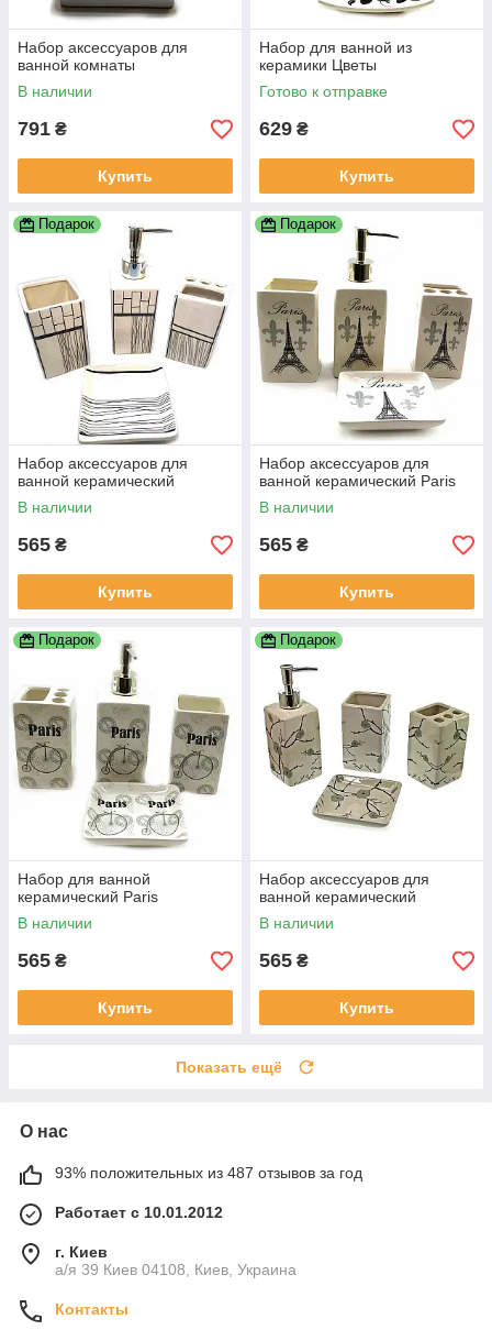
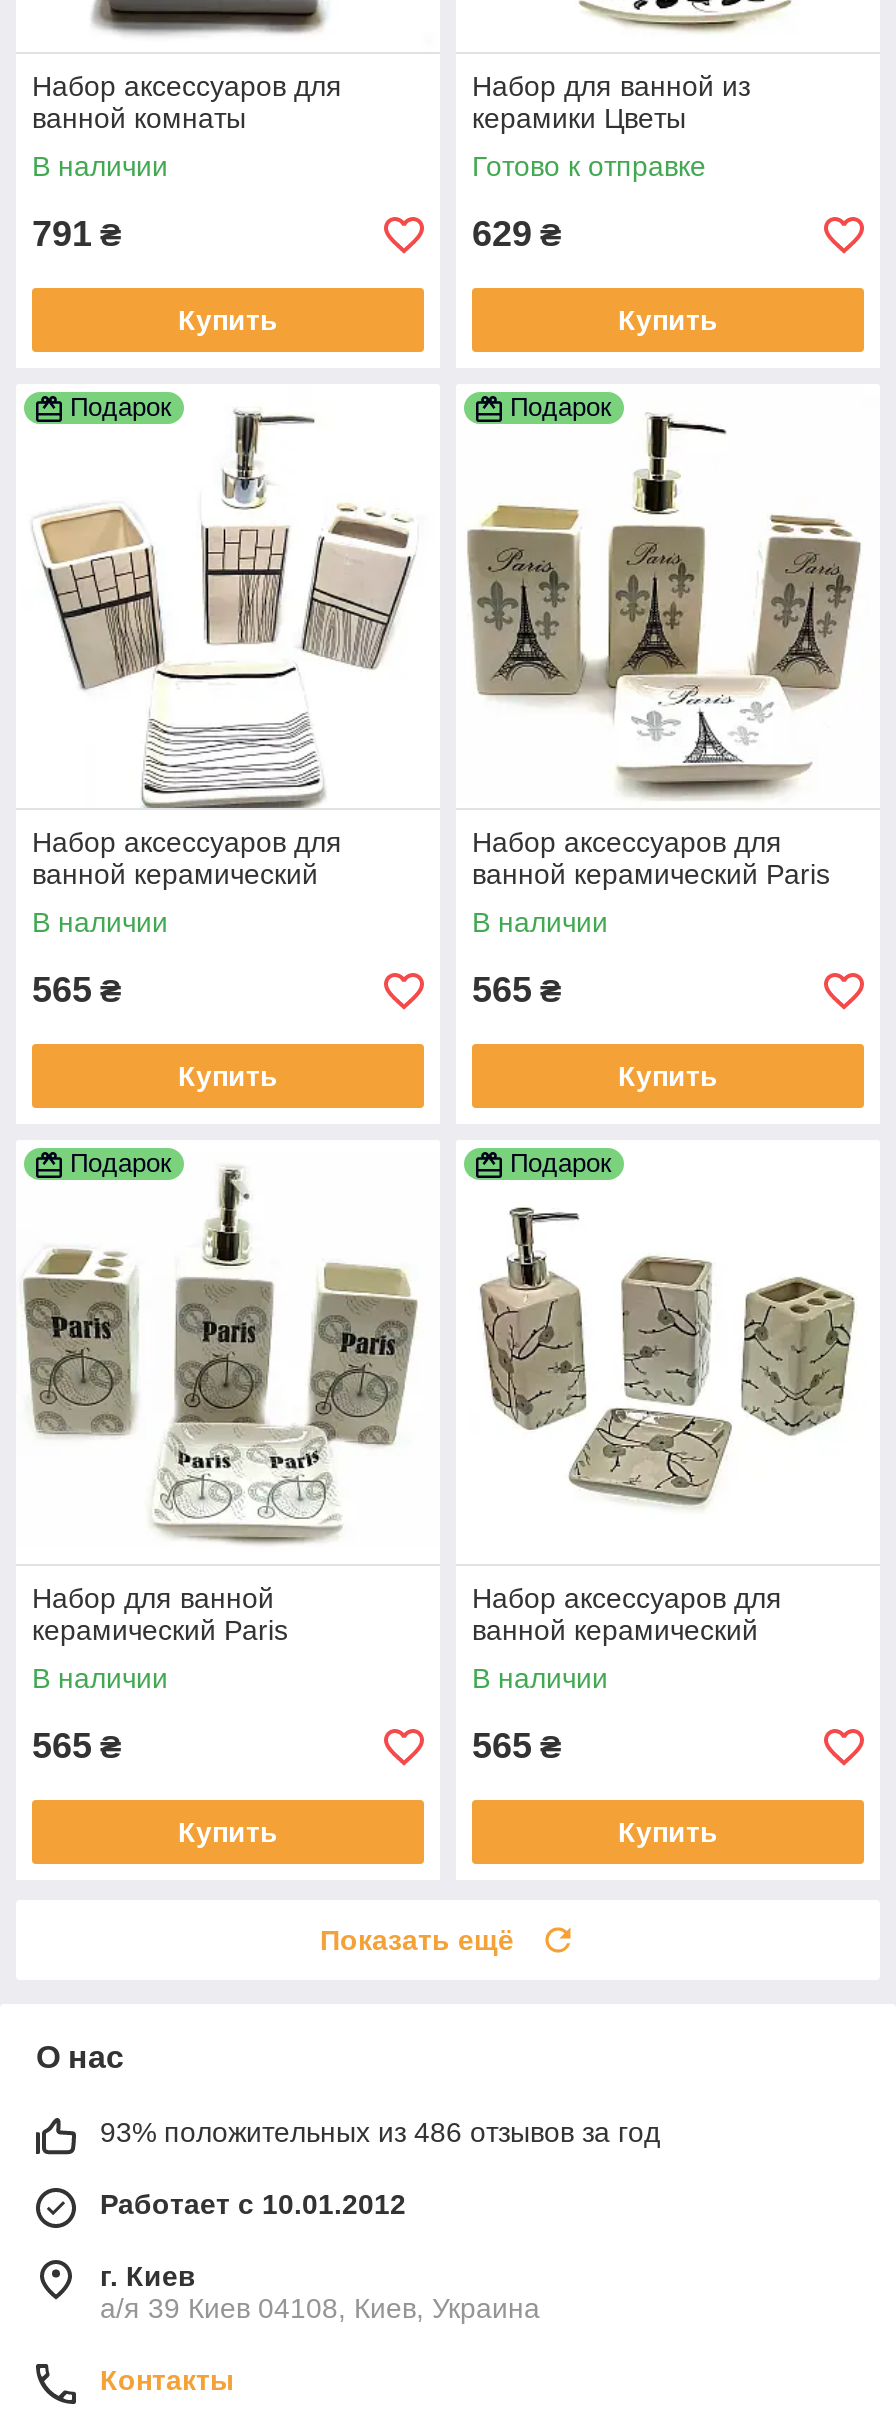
[55,1164,362,1181] 93% положительных из 487 отзывов за год -> [100,2116,660,2148] 93% положительных из 486 отзывов за год

